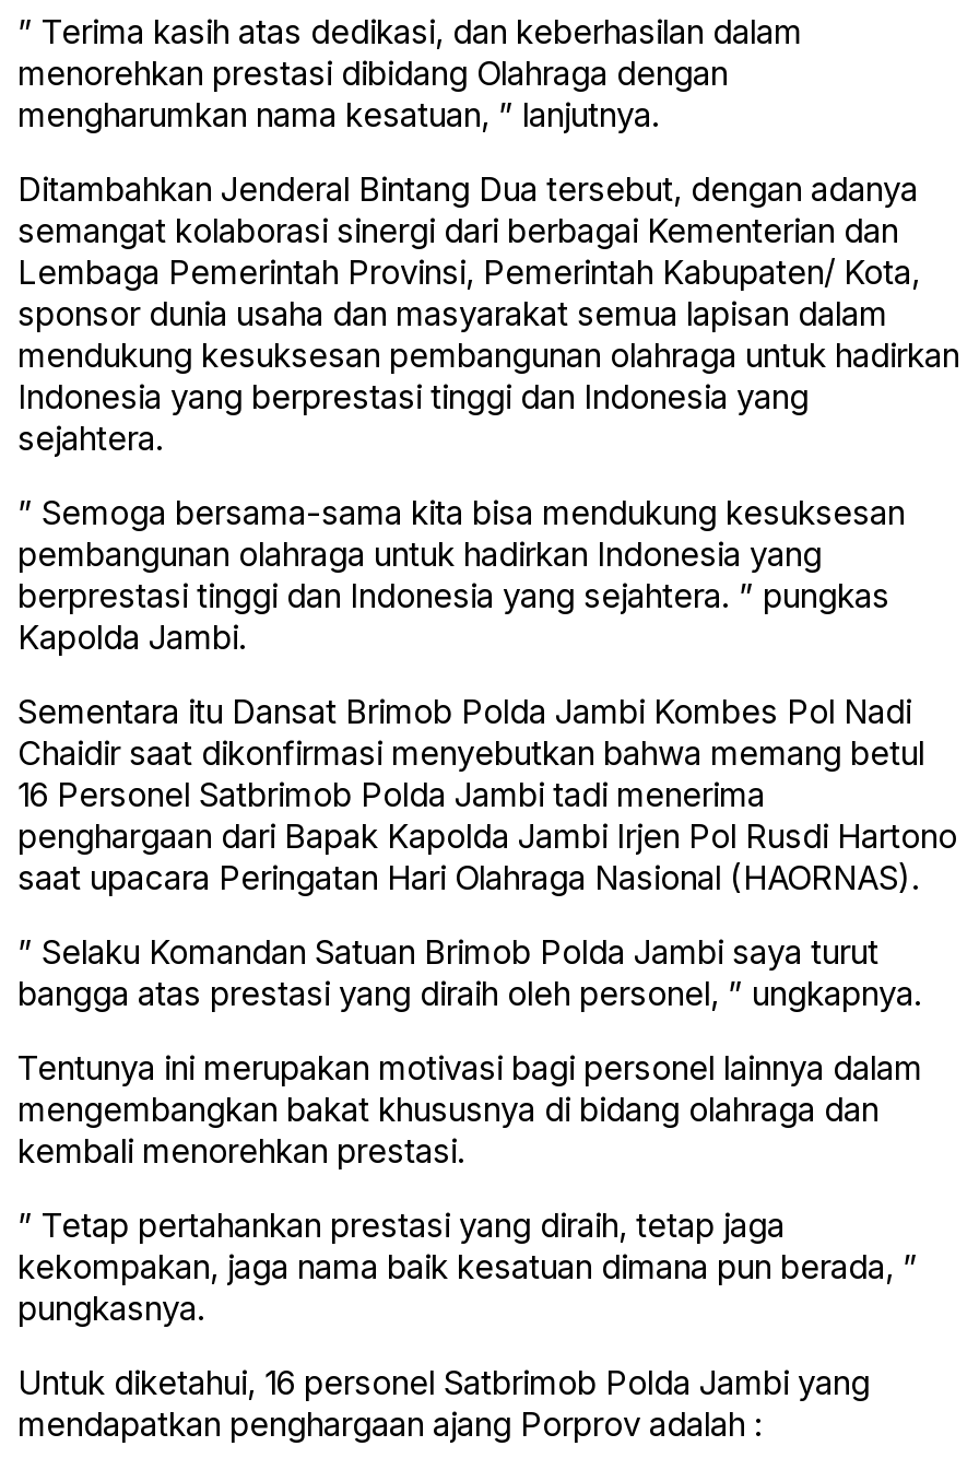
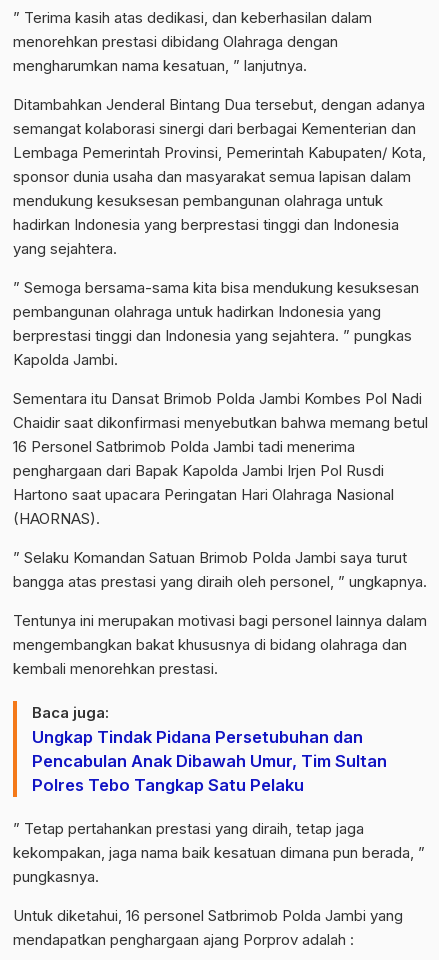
none -> [32,703,387,795] Baca juga: | Ungkap Tindak Pidana Persetubuhan dan | Pencabulan Anak Dibawah Umur, Tim Sultan | Polres Tebo Tangkap Satu Pelaku

